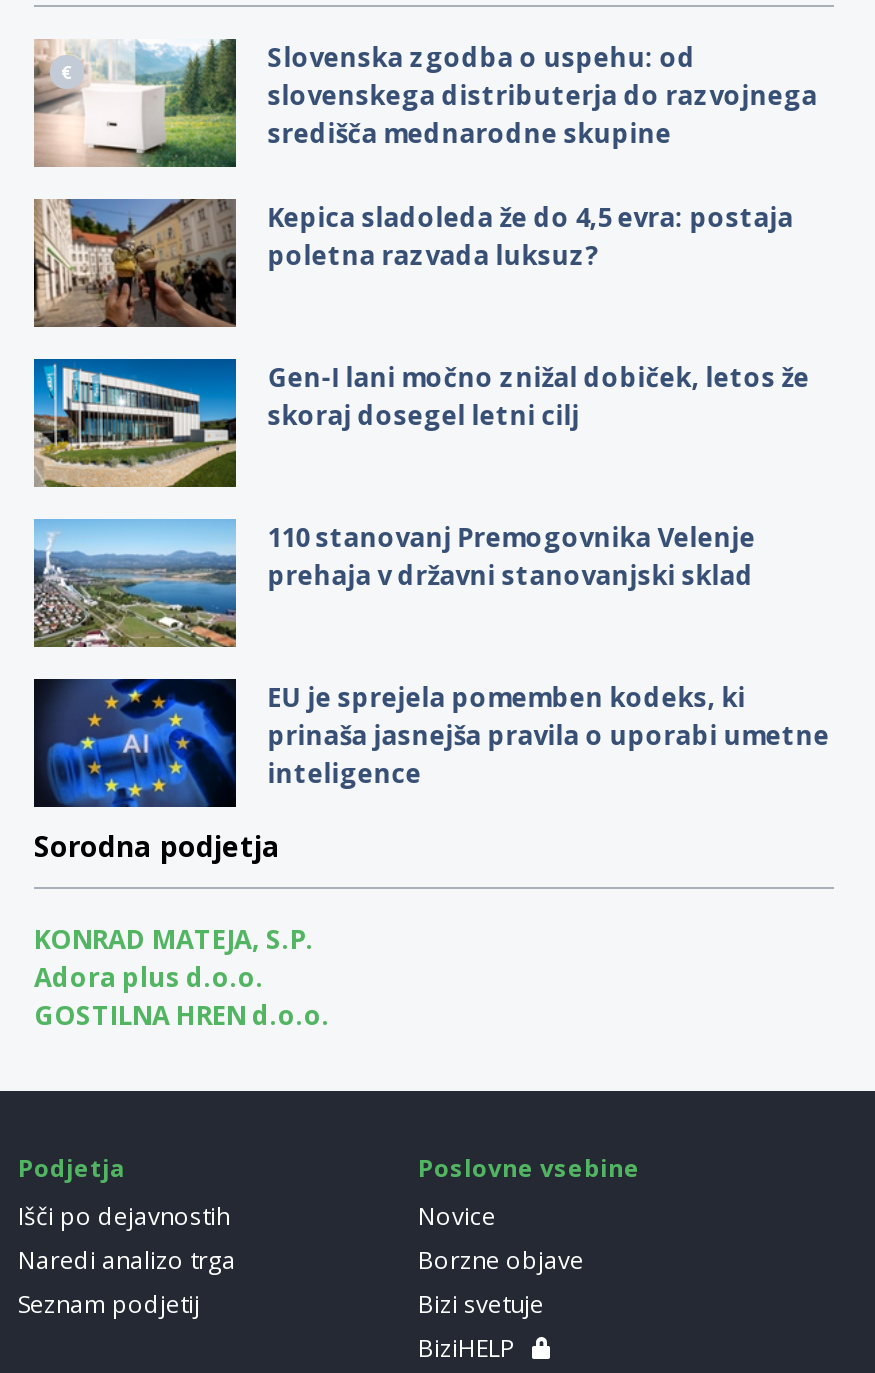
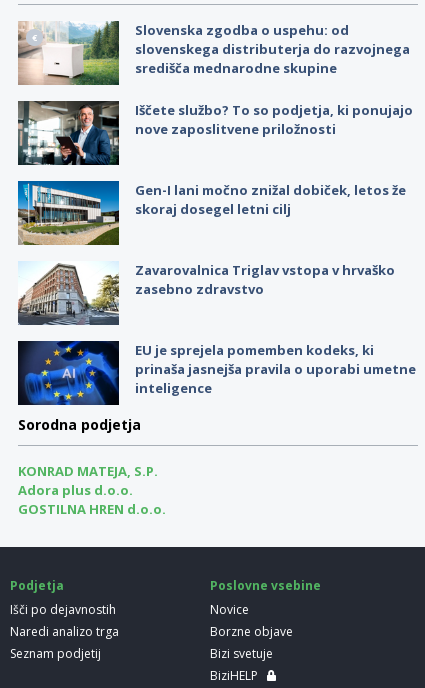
[32,197,794,329] [image] | Kepica sladoleda že do 4,5 evra: postaja | poletna razvada luksuz? -> [17,100,413,166] [image] | Iščete službo? To so podjetja, ki ponujajo | nove zaposlitvene priložnosti
[32,517,756,649] [image] | 110 stanovanj Premogovnika Velenje | prehaja v državni stanovanjski sklad -> [18,260,395,325] [image] | Zavarovalnica Triglav vstopa v hrvaško | zasebno zdravstvo

